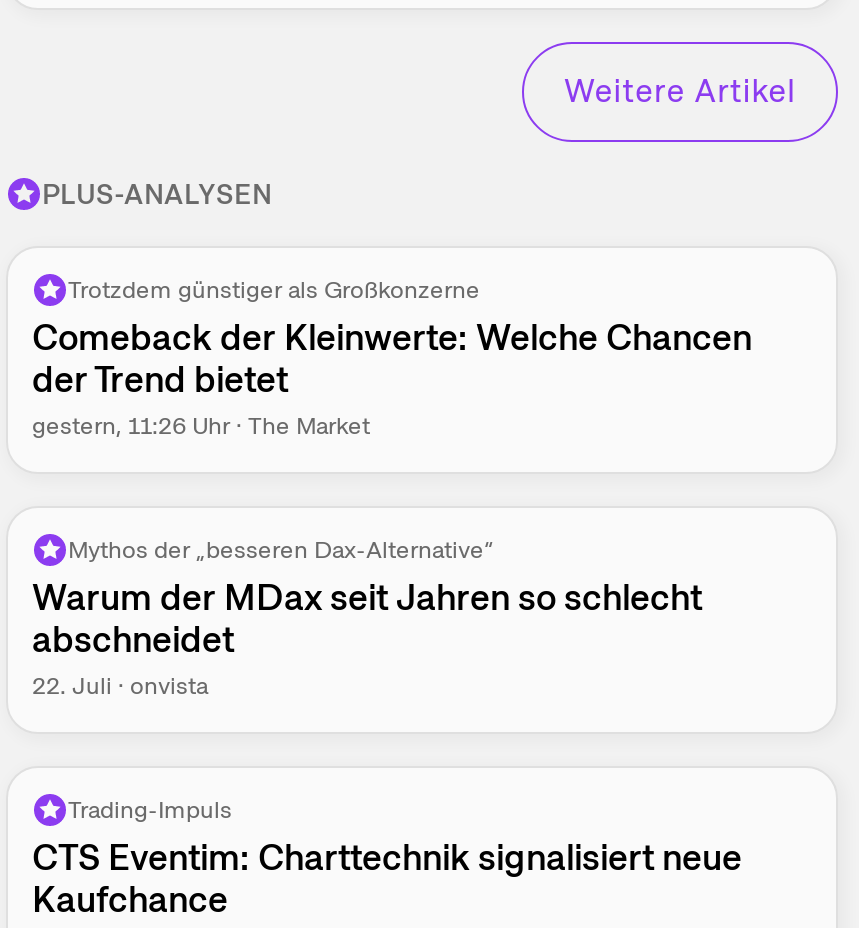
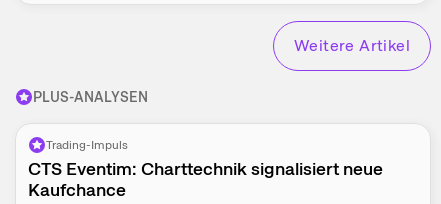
[32,274,752,442] Trotzdem günstiger als Großkonzerne | Comeback der Kleinwerte: Welche Chancen | der Trend bietet | gestern, 11:26 Uhr · The Market -> none
[32,534,702,702] Mythos der „besseren Dax-Alternative“ | Warum der MDax seit Jahren so schlecht | abschneidet | 22. Juli · onvista -> none

